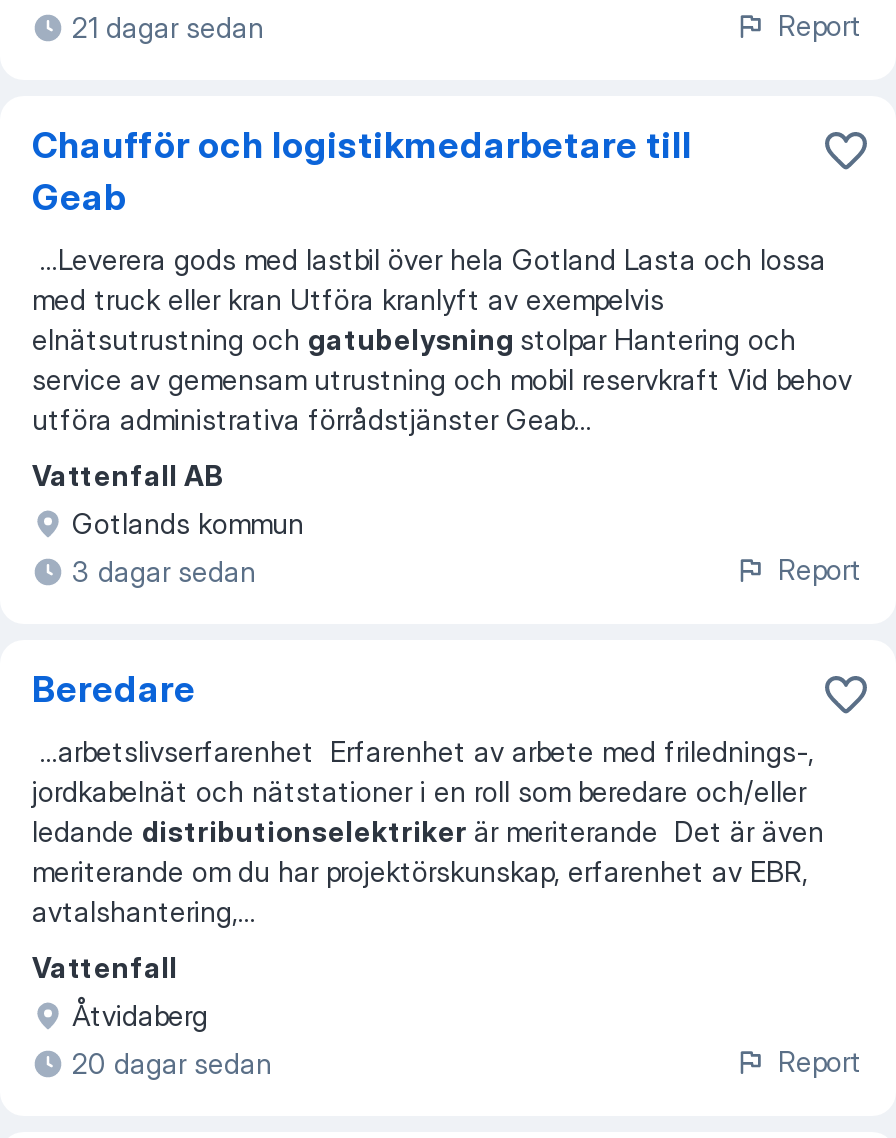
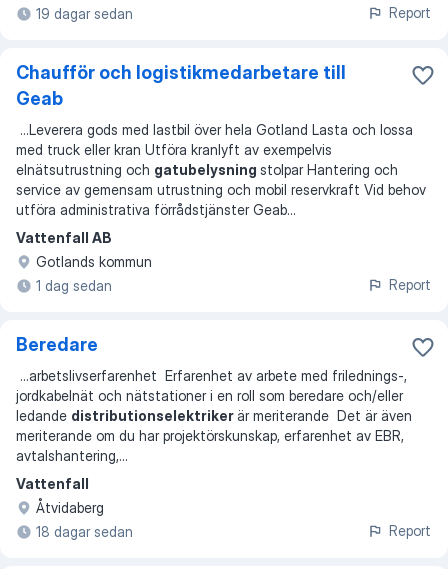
[72,10,264,44] 21 dagar sedan -> [36,5,133,22] 19 dagar sedan
[72,554,256,588] 3 dagar sedan -> [36,277,112,294] 1 dag sedan
[72,1046,272,1080] 20 dagar sedan -> [36,523,133,540] 18 dagar sedan

